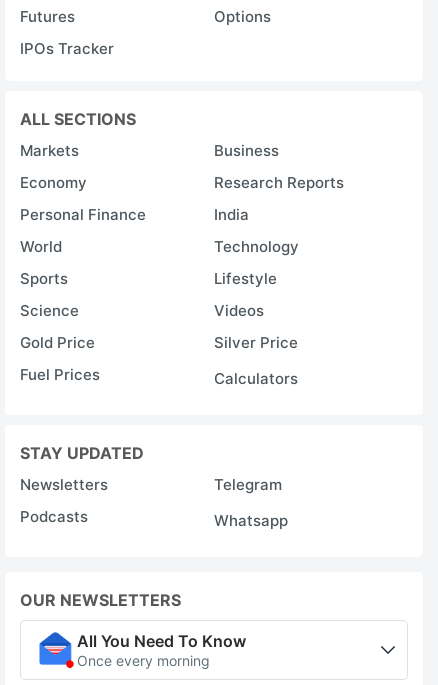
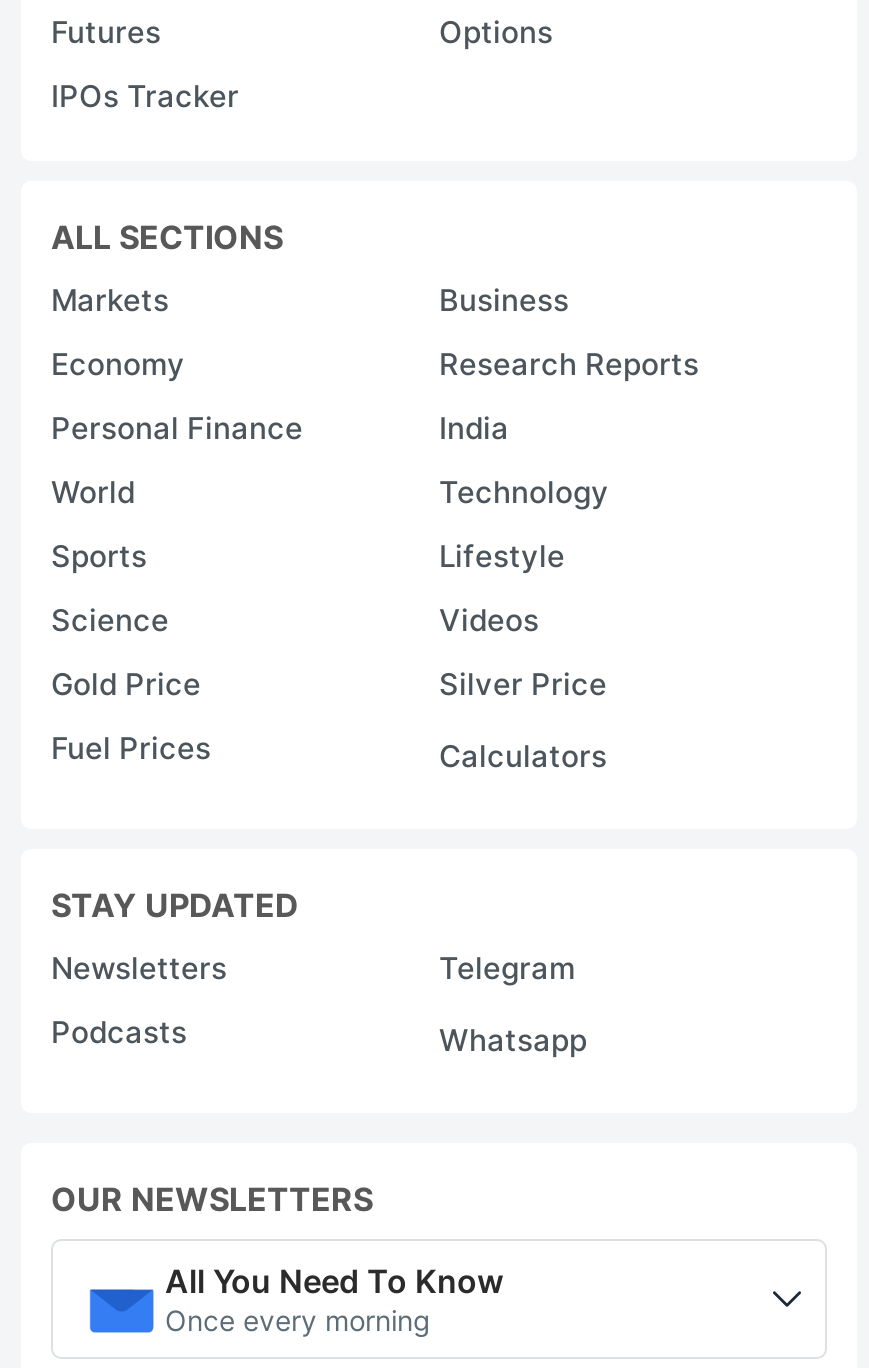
[39,631,74,669] [image] -> [89,1263,159,1335] [image]

